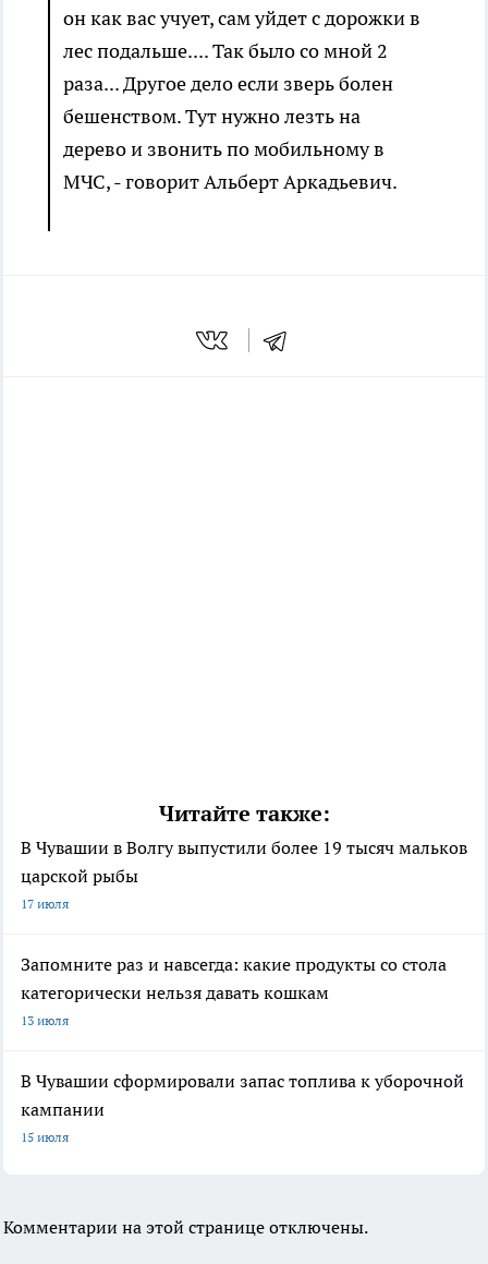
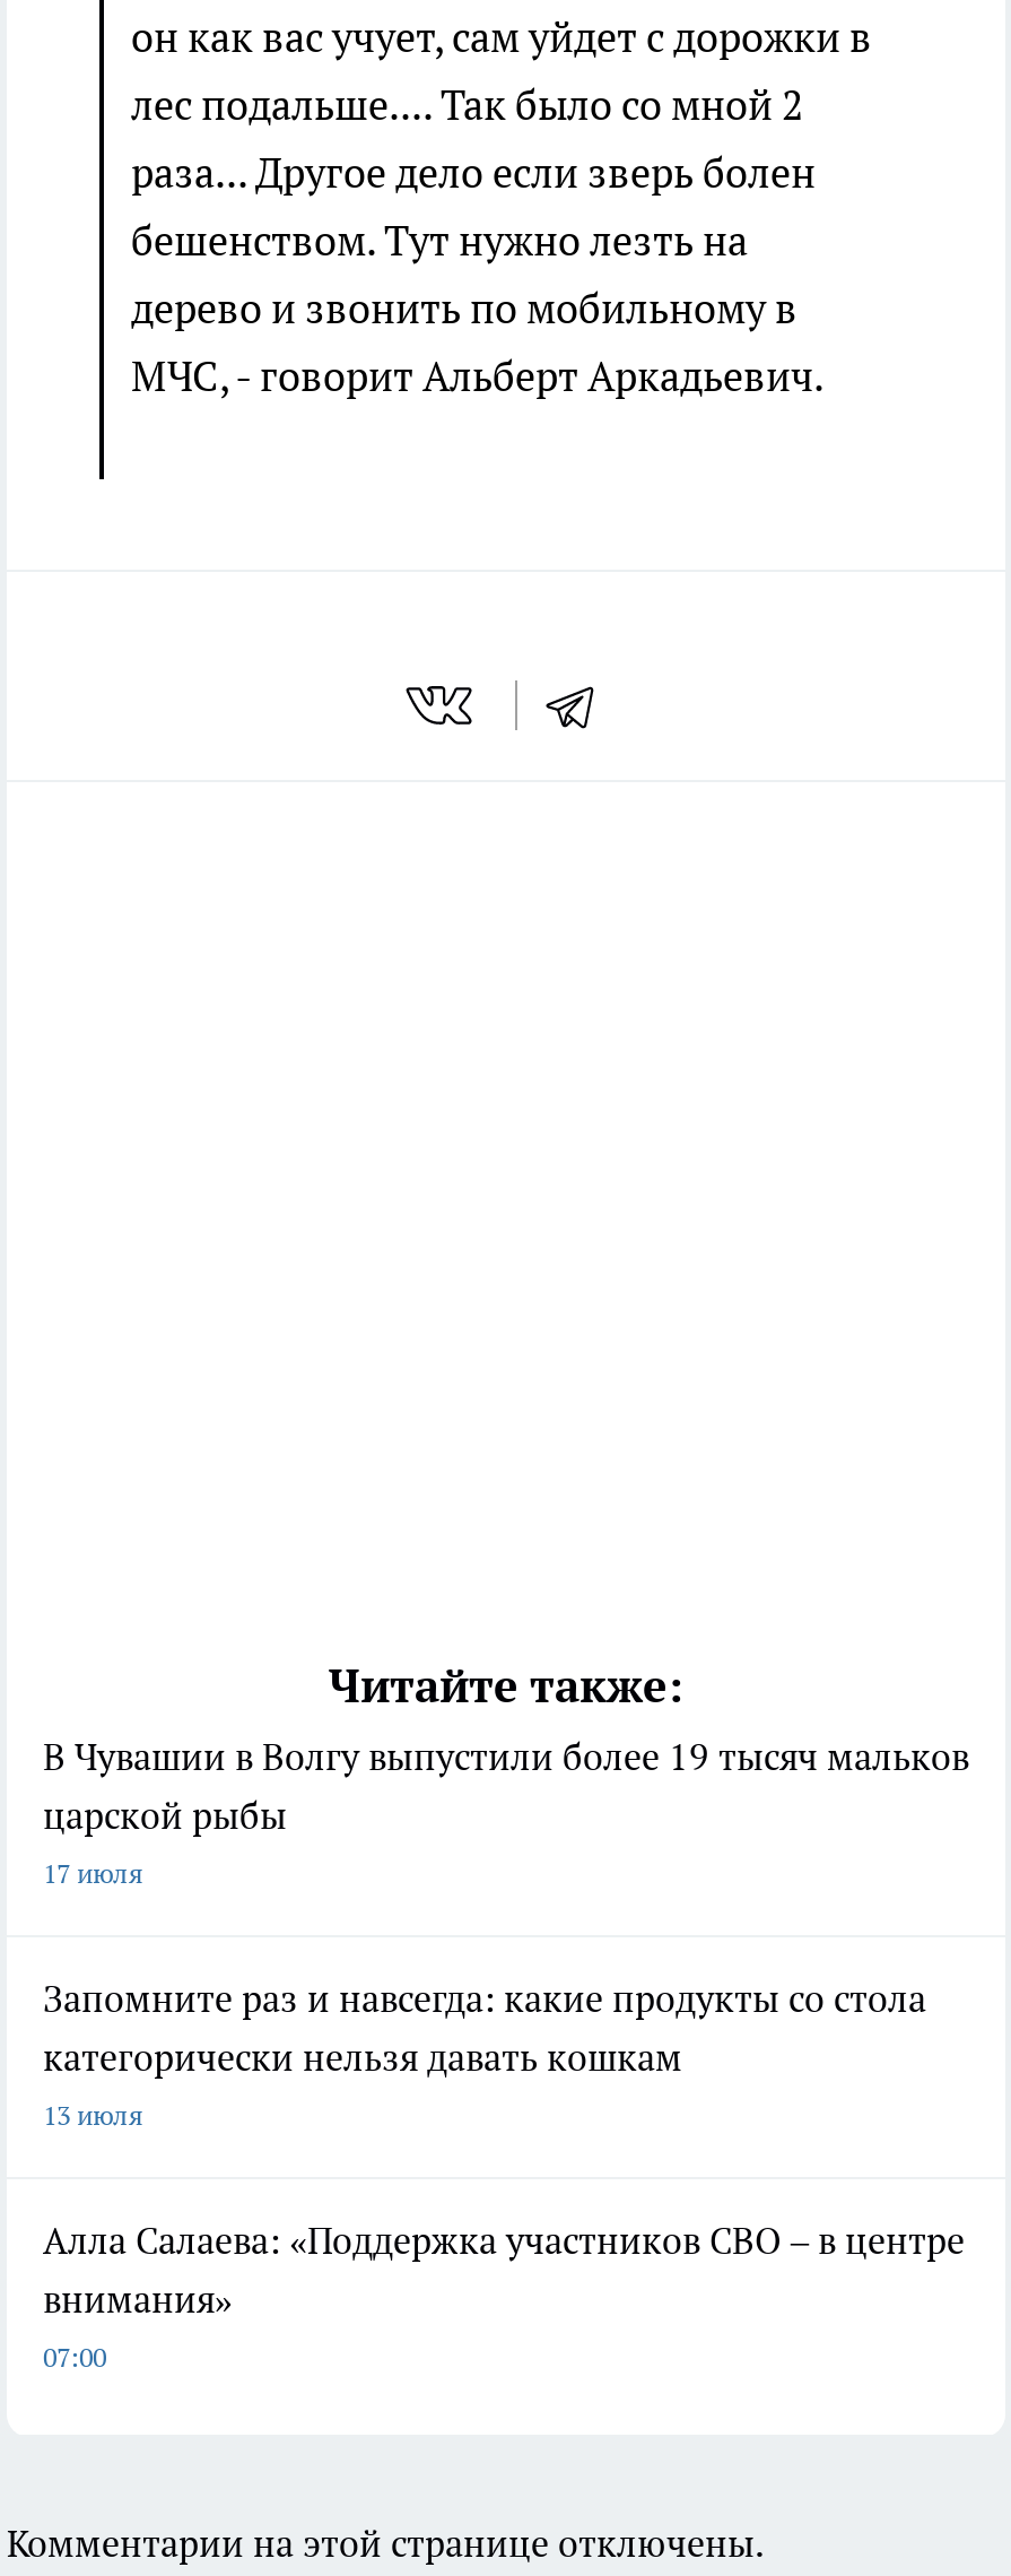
[21,1070,464,1145] В Чувашии сформировали запас топлива к уборочной | кампании | 15 июля -> [43,2217,965,2373] Алла Салаева: «Поддержка участников СВО – в центре | внимания» | 07:00

